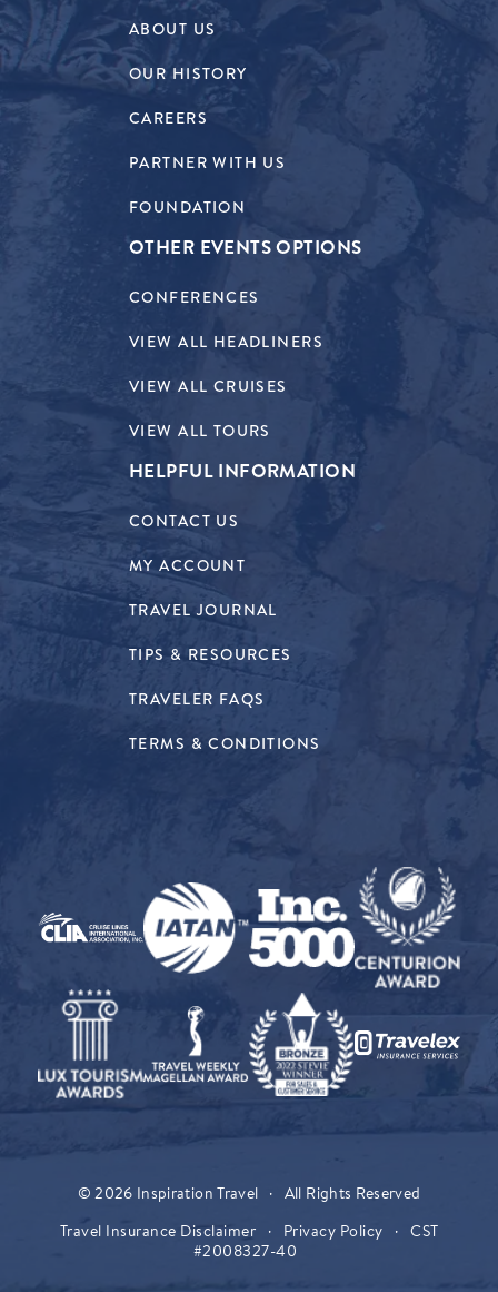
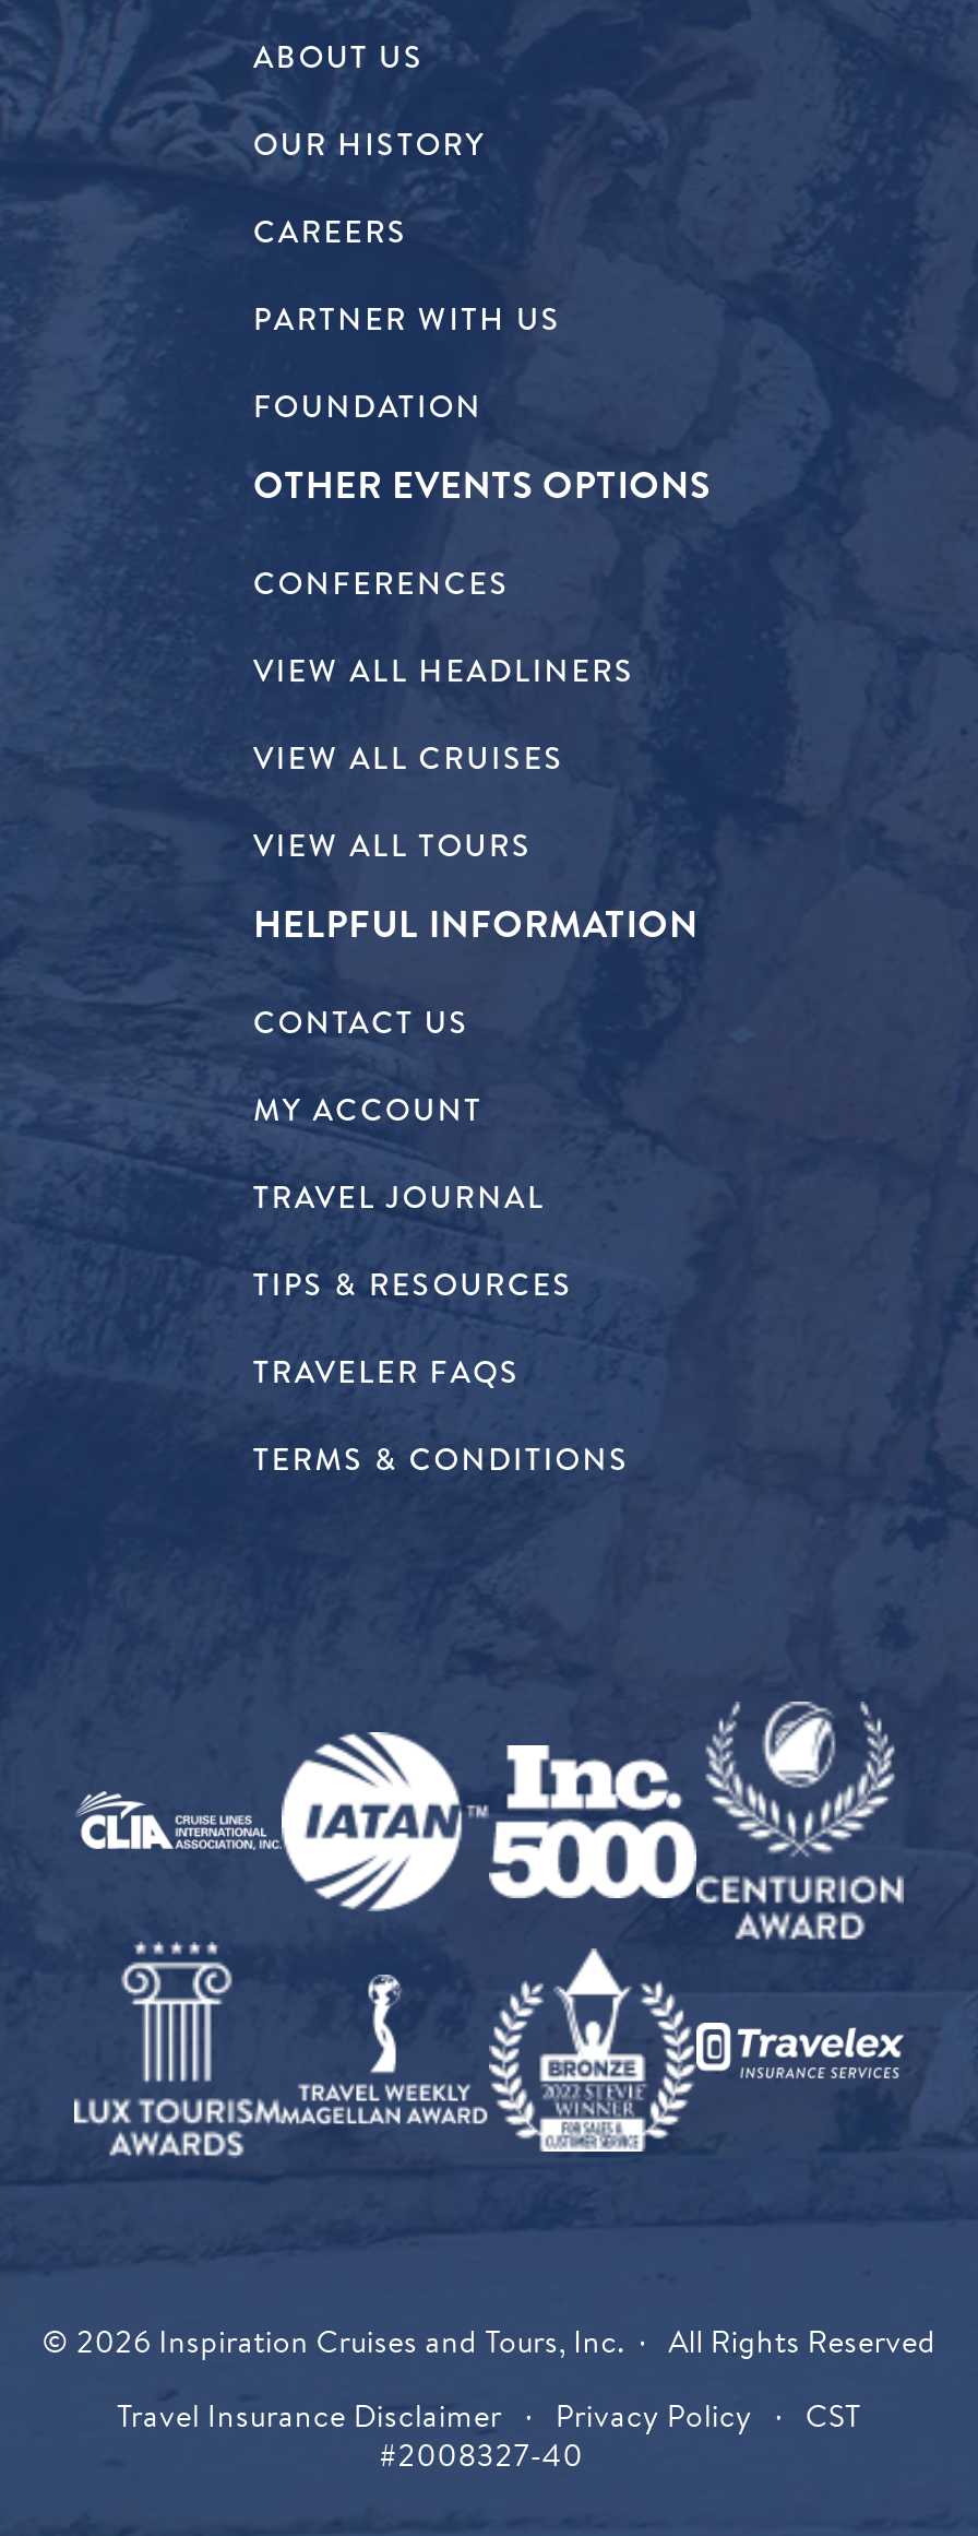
[77,1182,421,1204] © 2026 Inspiration Travel · All Rights Reserved -> [42,2319,936,2363] © 2026 Inspiration Cruises and Tours, Inc. · All Rights Reserved

